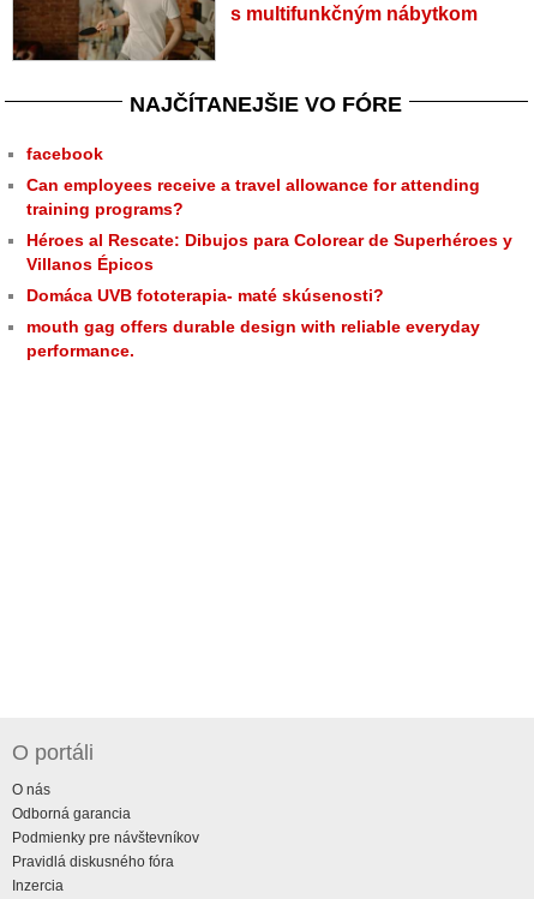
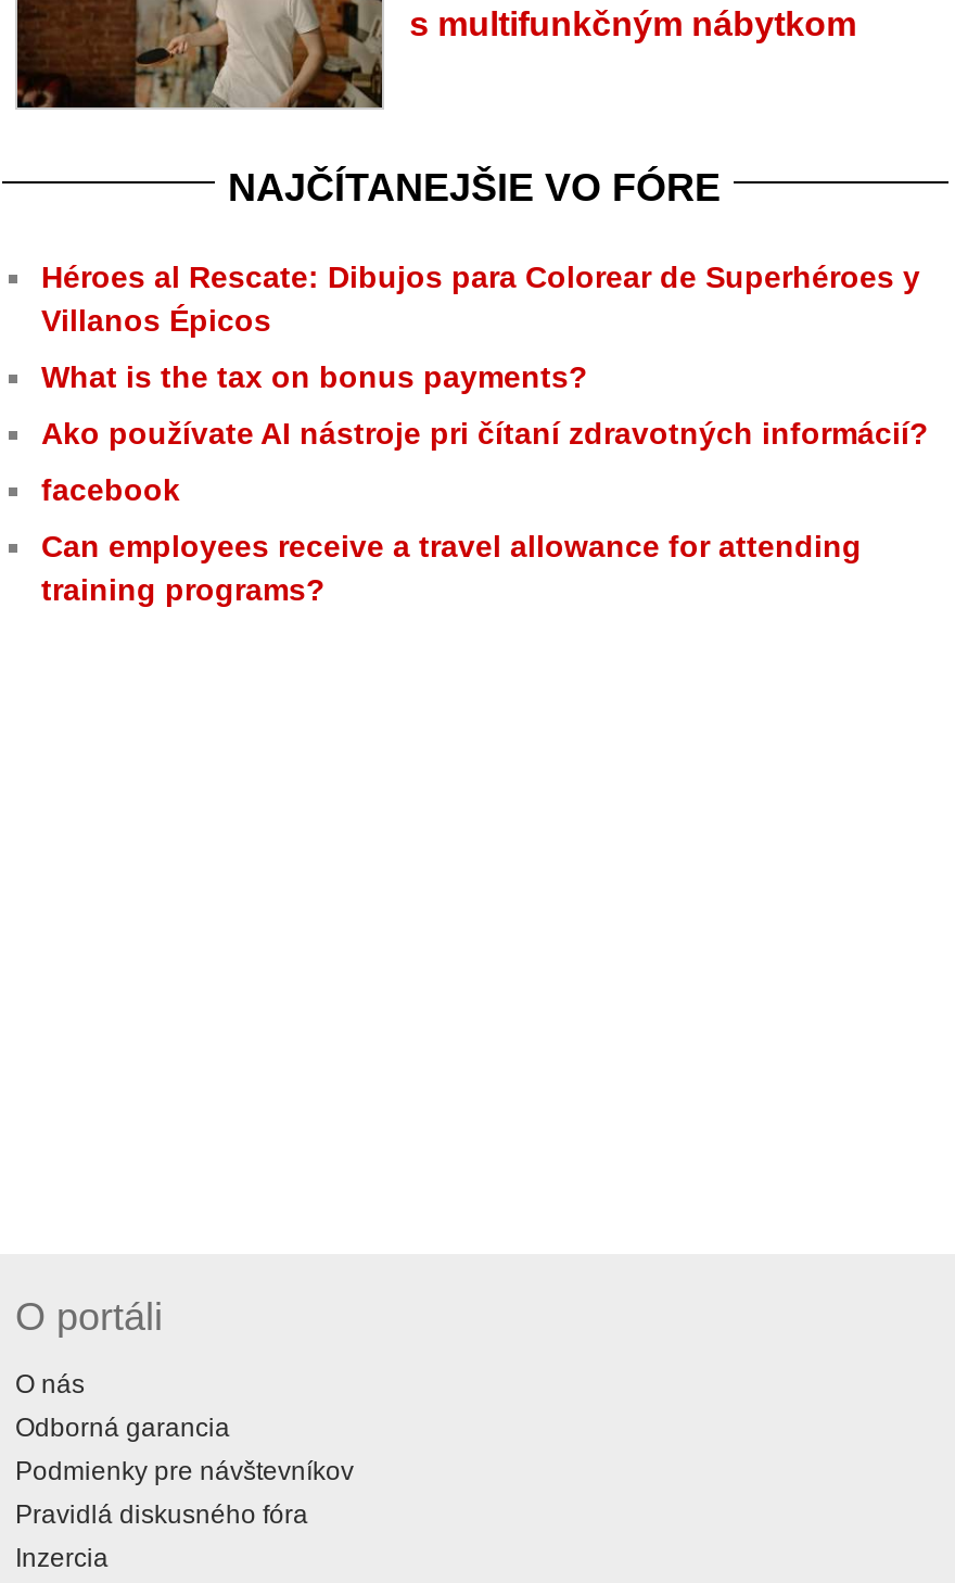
none -> [41,360,929,451] What is the tax on bonus payments? | Ako používate AI nástroje pri čítaní zdravotných informácií?
moved [26,144,480,218] -> [41,473,862,607]: facebook | Can employees receive a travel allowance for attending | training programs?
moved [26,230,512,273] -> [41,260,920,338]: Héroes al Rescate: Dibujos para Colorear de Superhéroes y | Villanos Épicos
[26,285,480,360] Domáca UVB fototerapia- maté skúsenosti? | mouth gag offers durable design with reliable everyday | performance. -> none

